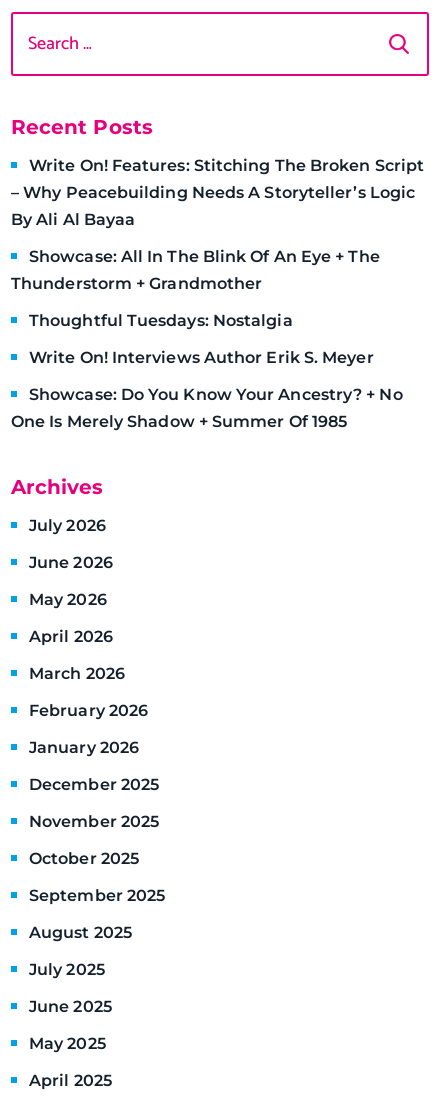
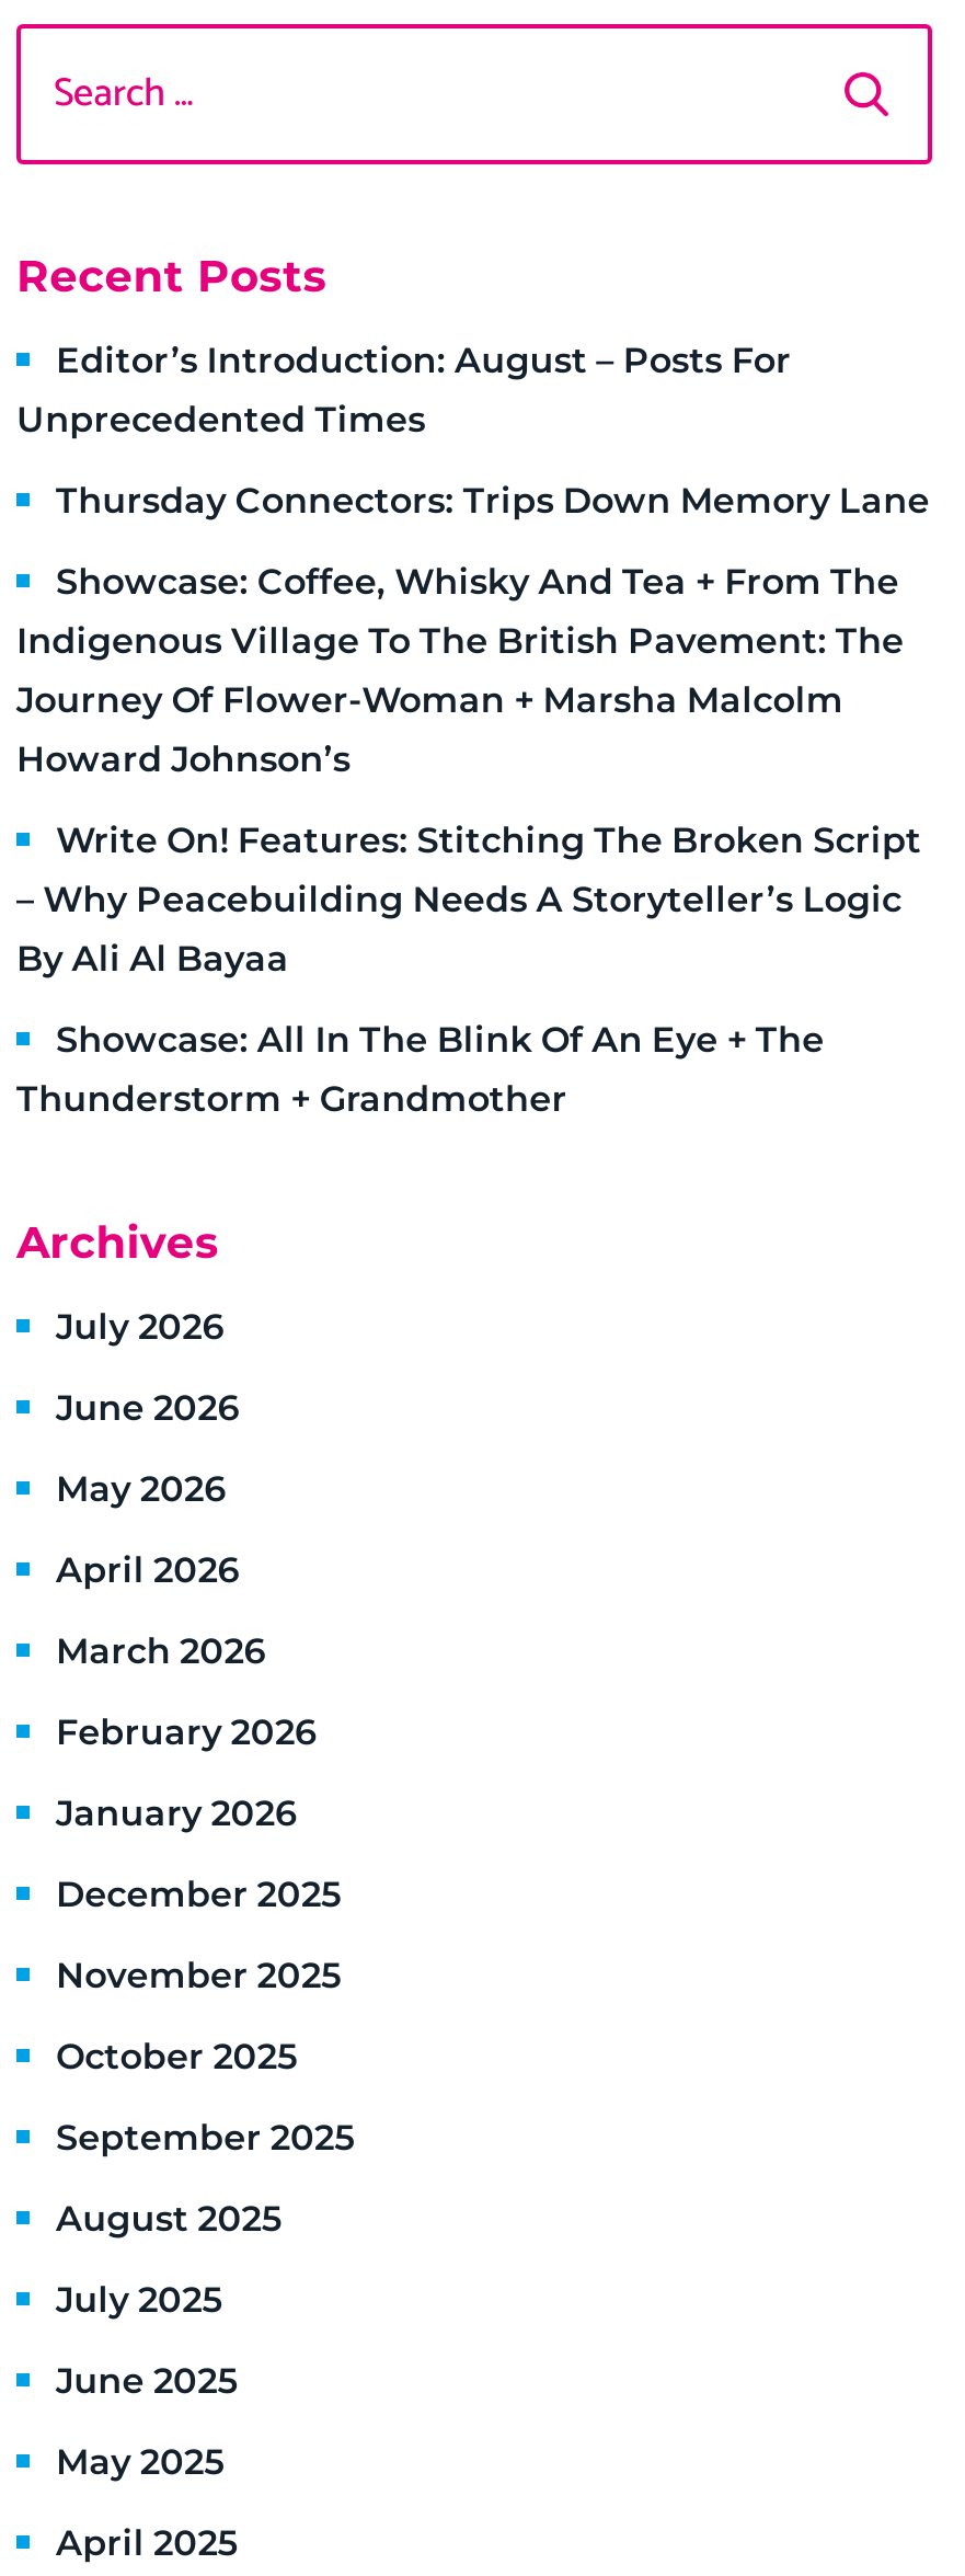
none -> [16,339,930,779] Editor’s Introduction: August – Posts For | Unprecedented Times | Thursday Connectors: Trips Down Memory Lane | Showcase: Coffee, Whisky And Tea + From The | Indigenous Village To The British Pavement: The | Journey Of Flower-Woman + Marsha Malcolm | Howard Johnson’s
moved [11,155,424,292] -> [16,818,921,1119]: Write On! Features: Stitching The Broken Script | – Why Peacebuilding Needs A Storyteller’s Logic | By Ali Al Bayaa | Showcase: All In The Blink Of An Eye + The | Thunderstorm + Grandmother
[11,310,403,430] Thoughtful Tuesdays: Nostalgia | Write On! Interviews Author Erik S. Meyer | Showcase: Do You Know Your Ancestry? + No | One Is Merely Shadow + Summer Of 1985 -> none

